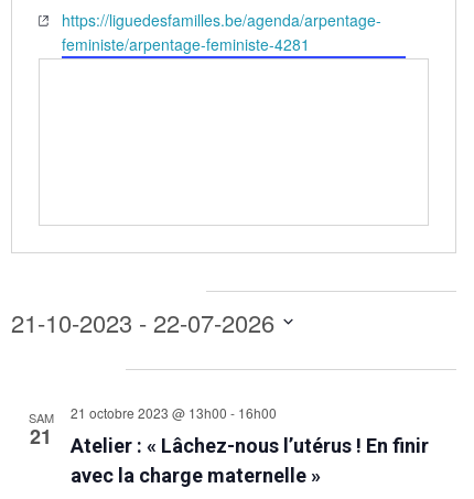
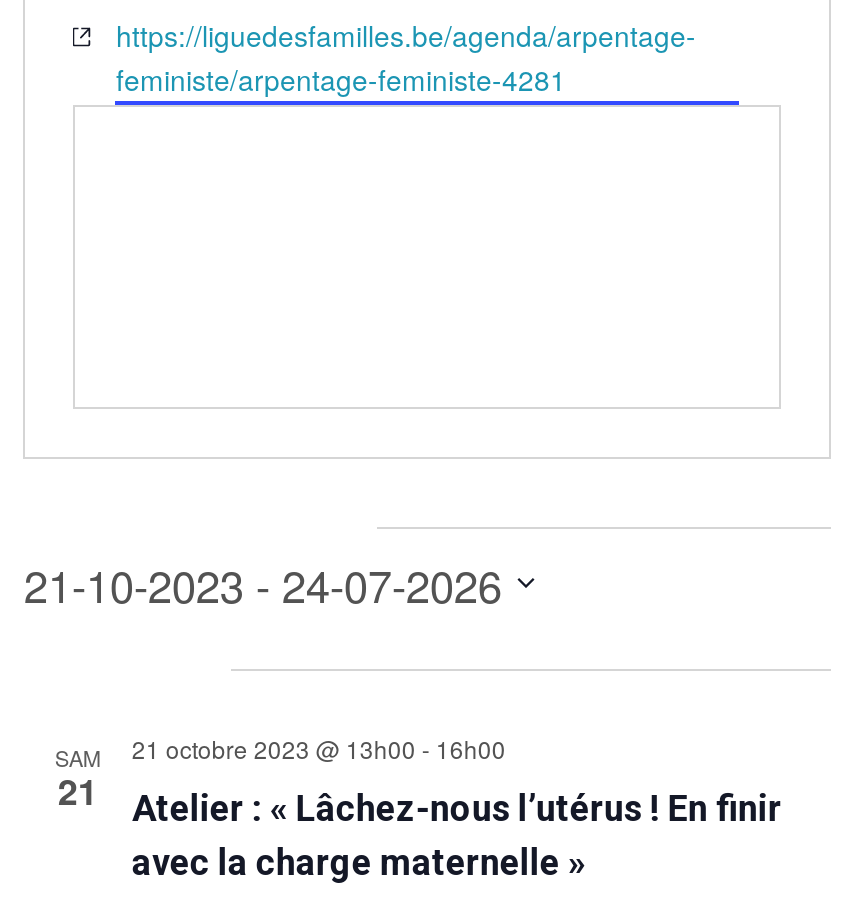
[11,305,275,339] 21-10-2023 - 22-07-2026 -> [24,552,502,614] 21-10-2023 - 24-07-2026

